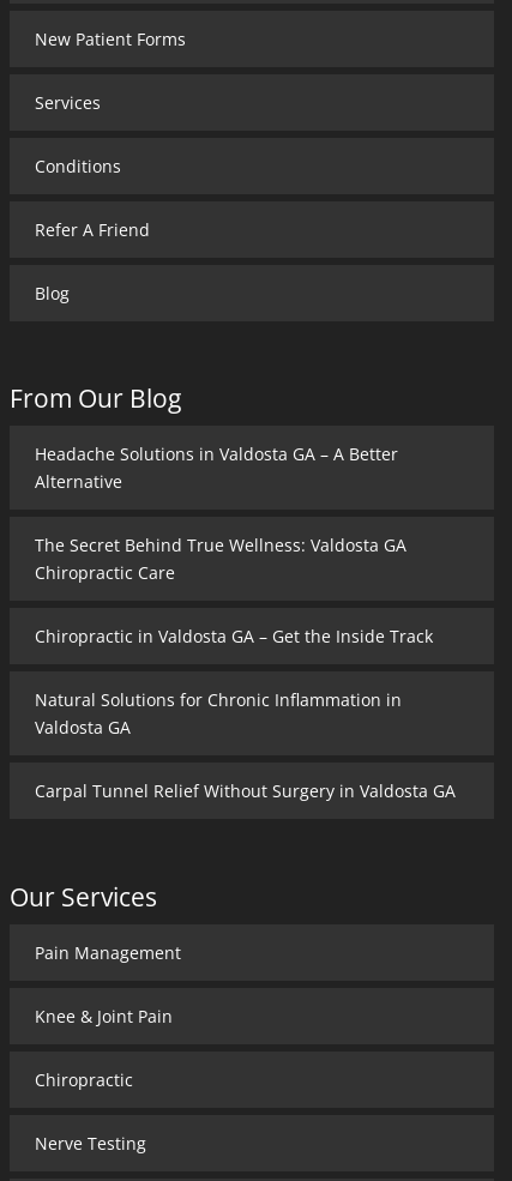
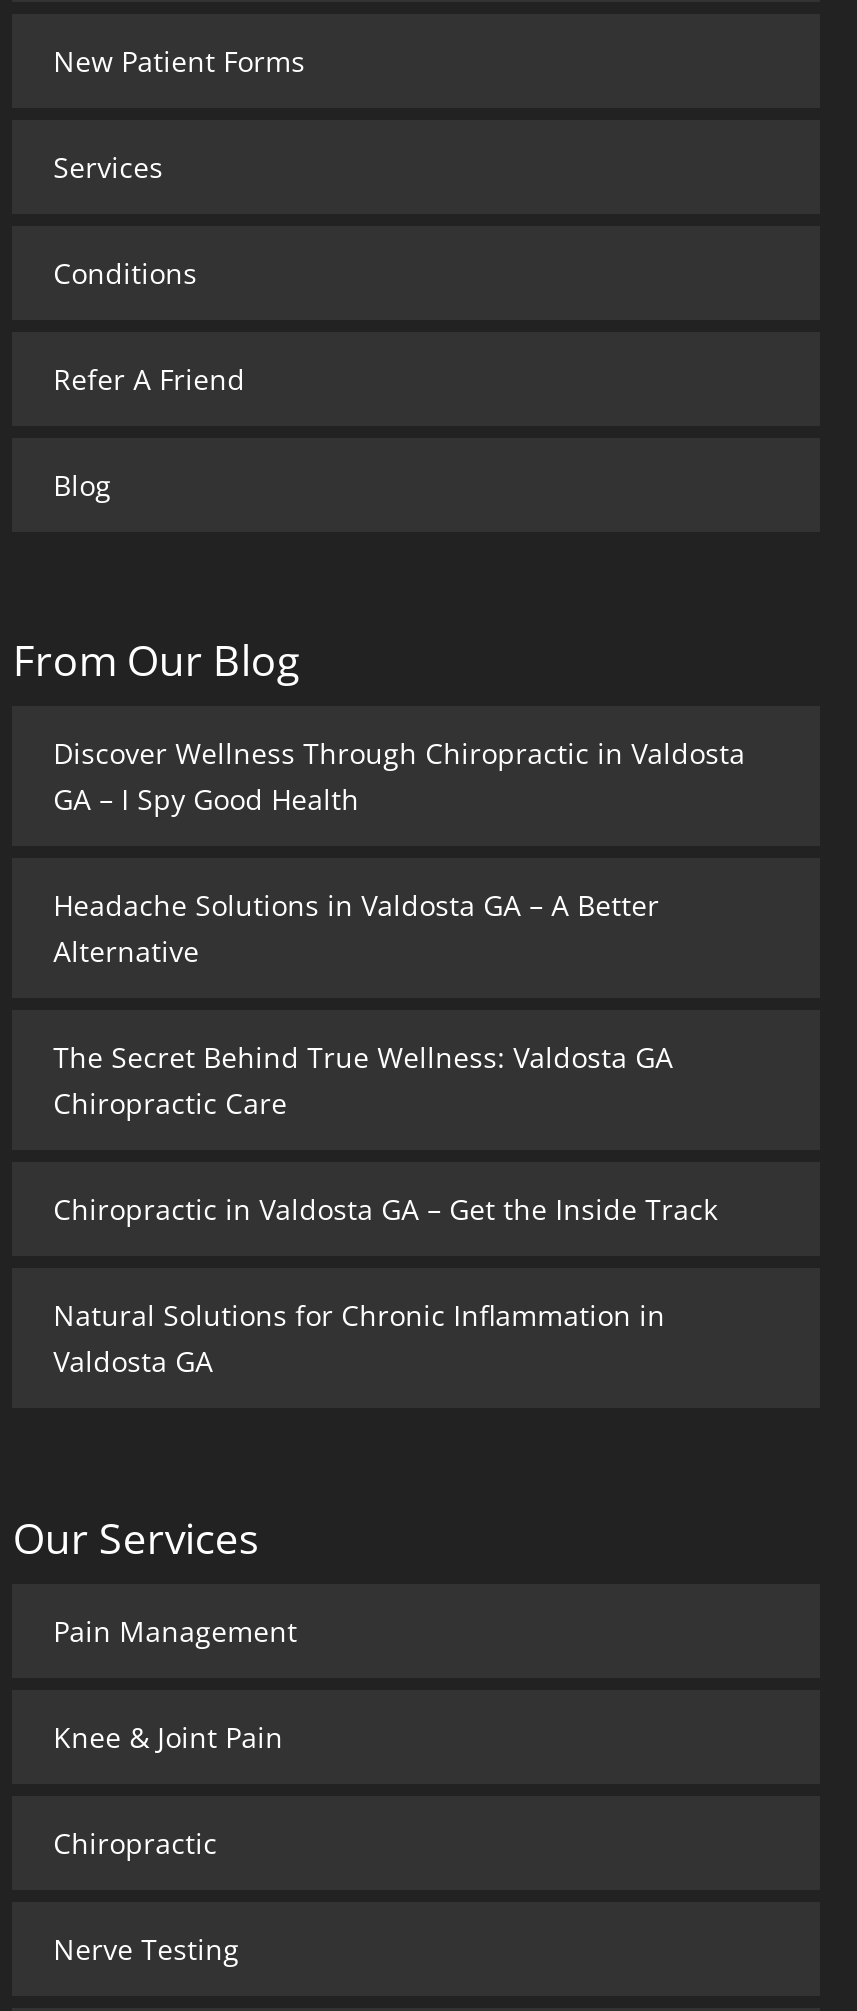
none -> [53,735,745,819] Discover Wellness Through Chiropractic in Valdosta | GA – I Spy Good Health
moved [34,443,432,739] -> [53,887,717,1381]: Headache Solutions in Valdosta GA – A Better | Alternative | The Secret Behind True Wellness: Valdosta GA | Chiropractic Care | Chiropractic in Valdosta GA – Get the Inside Track | Natural Solutions for Chronic Inflammation in | Valdosta GA
[34,780,455,803] Carpal Tunnel Relief Without Surgery in Valdosta GA -> none

